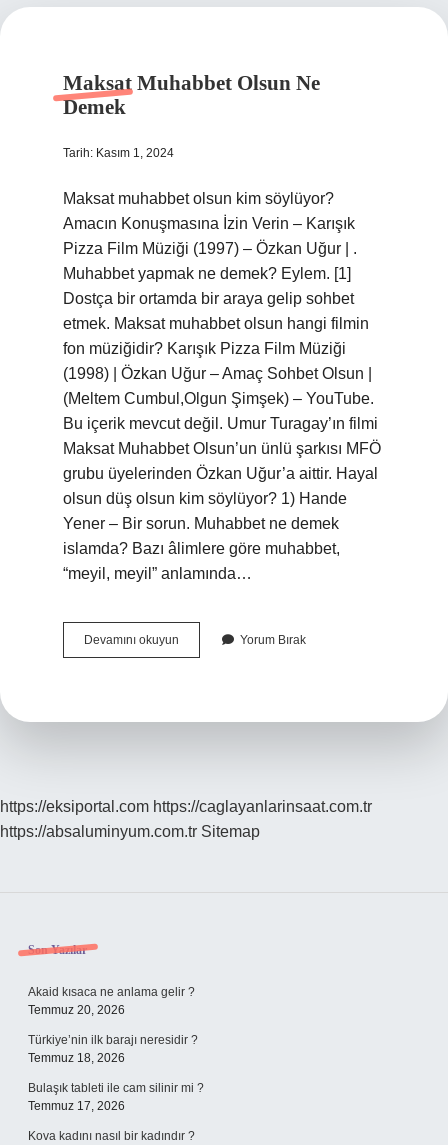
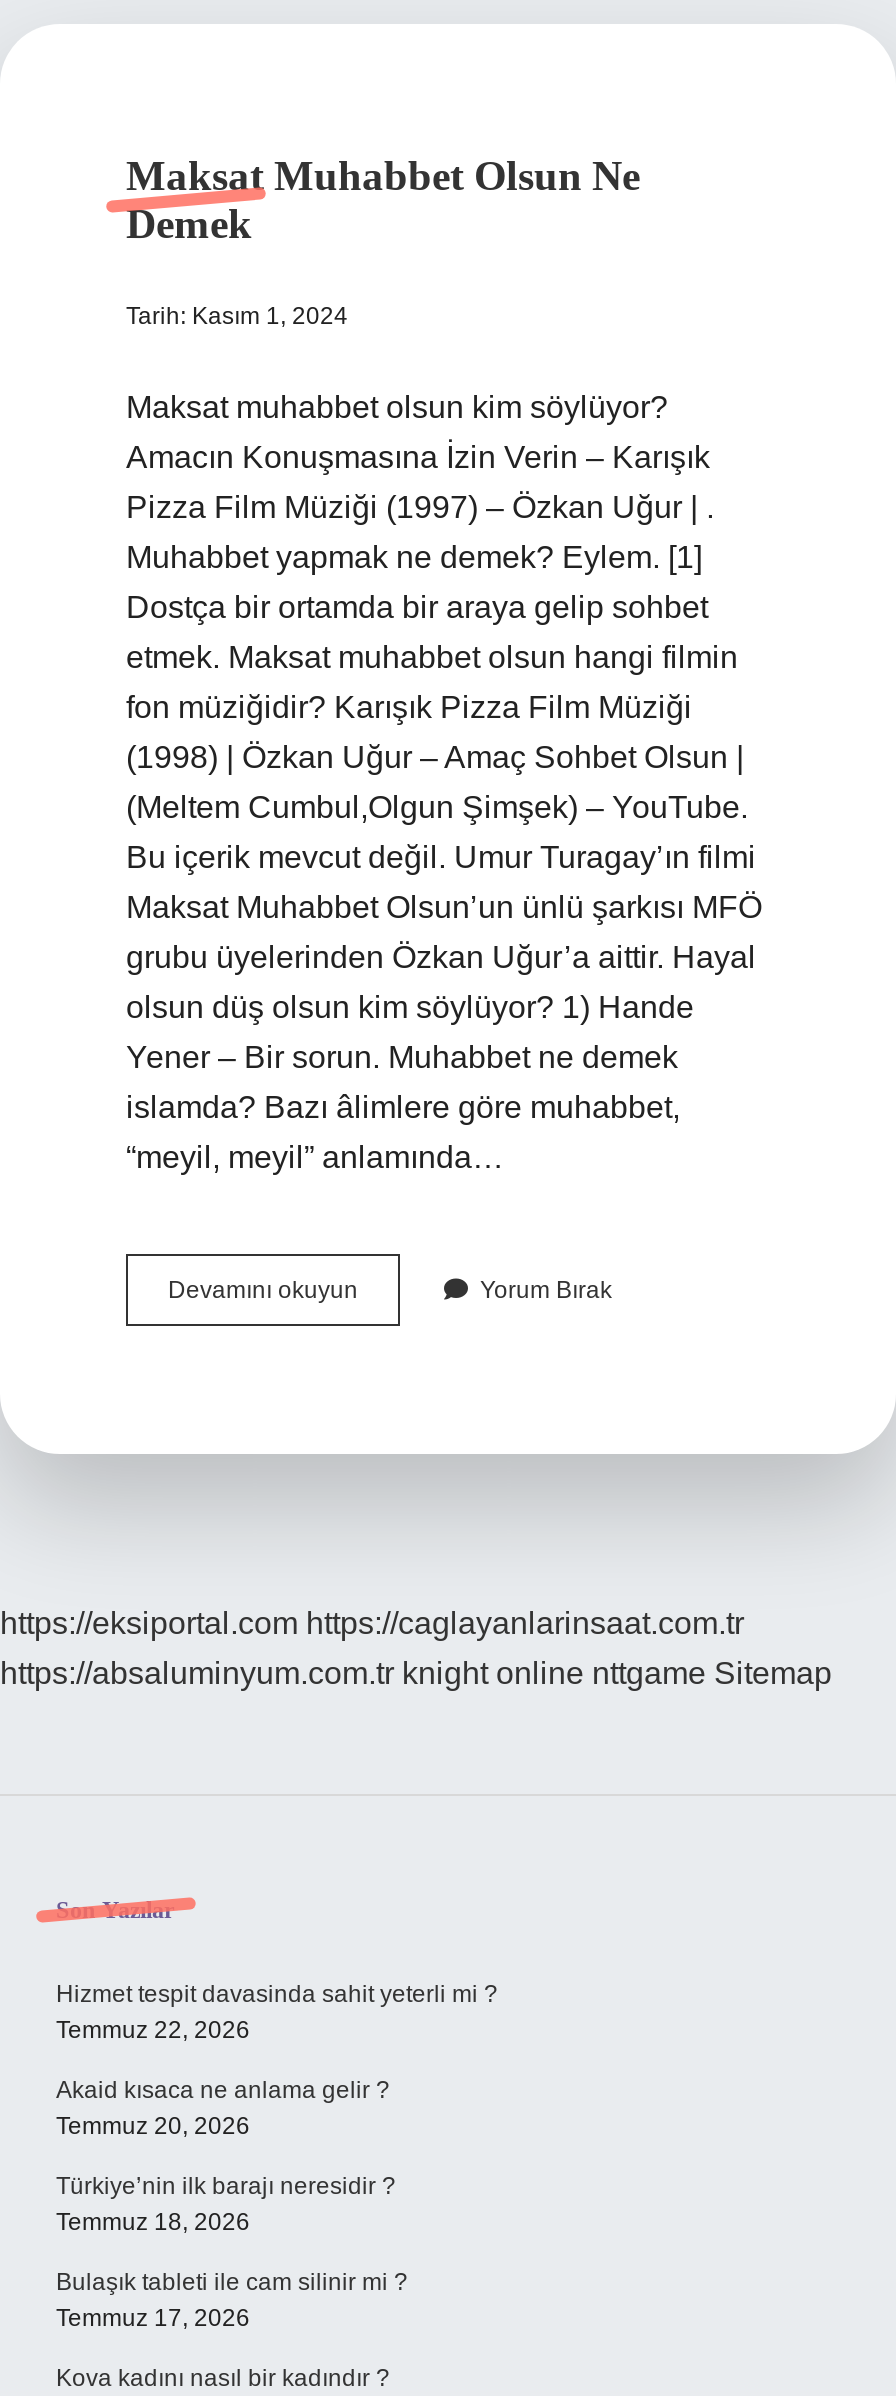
[0,823,260,840] https://absaluminyum.com.tr Sitemap -> [0,1656,832,1690] https://absaluminyum.com.tr knight online nttgame Sitemap
none -> [56,1980,498,2044] Hizmet tespit davasinda sahit yeterli mi ? | Temmuz 22, 2026

